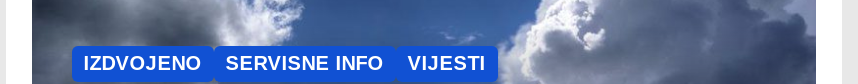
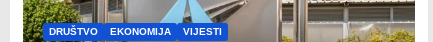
[84,52,384,74] IZDVOJENO | SERVISNE INFO -> [49,26,171,37] DRUŠTVO | EKONOMIJA

